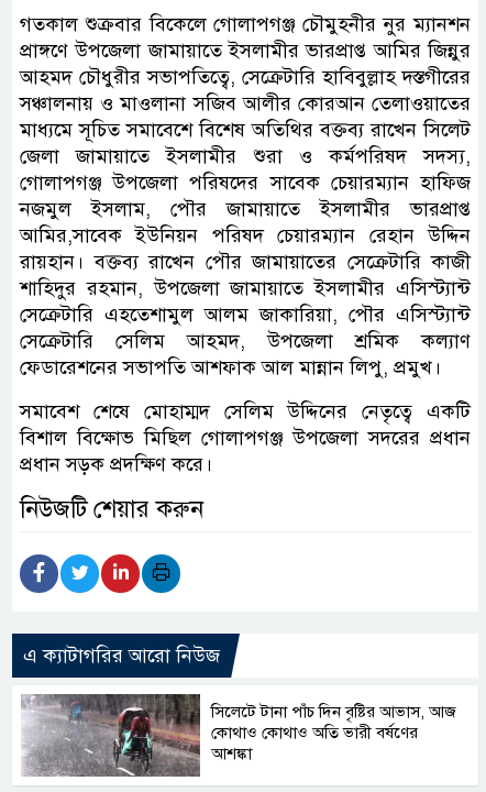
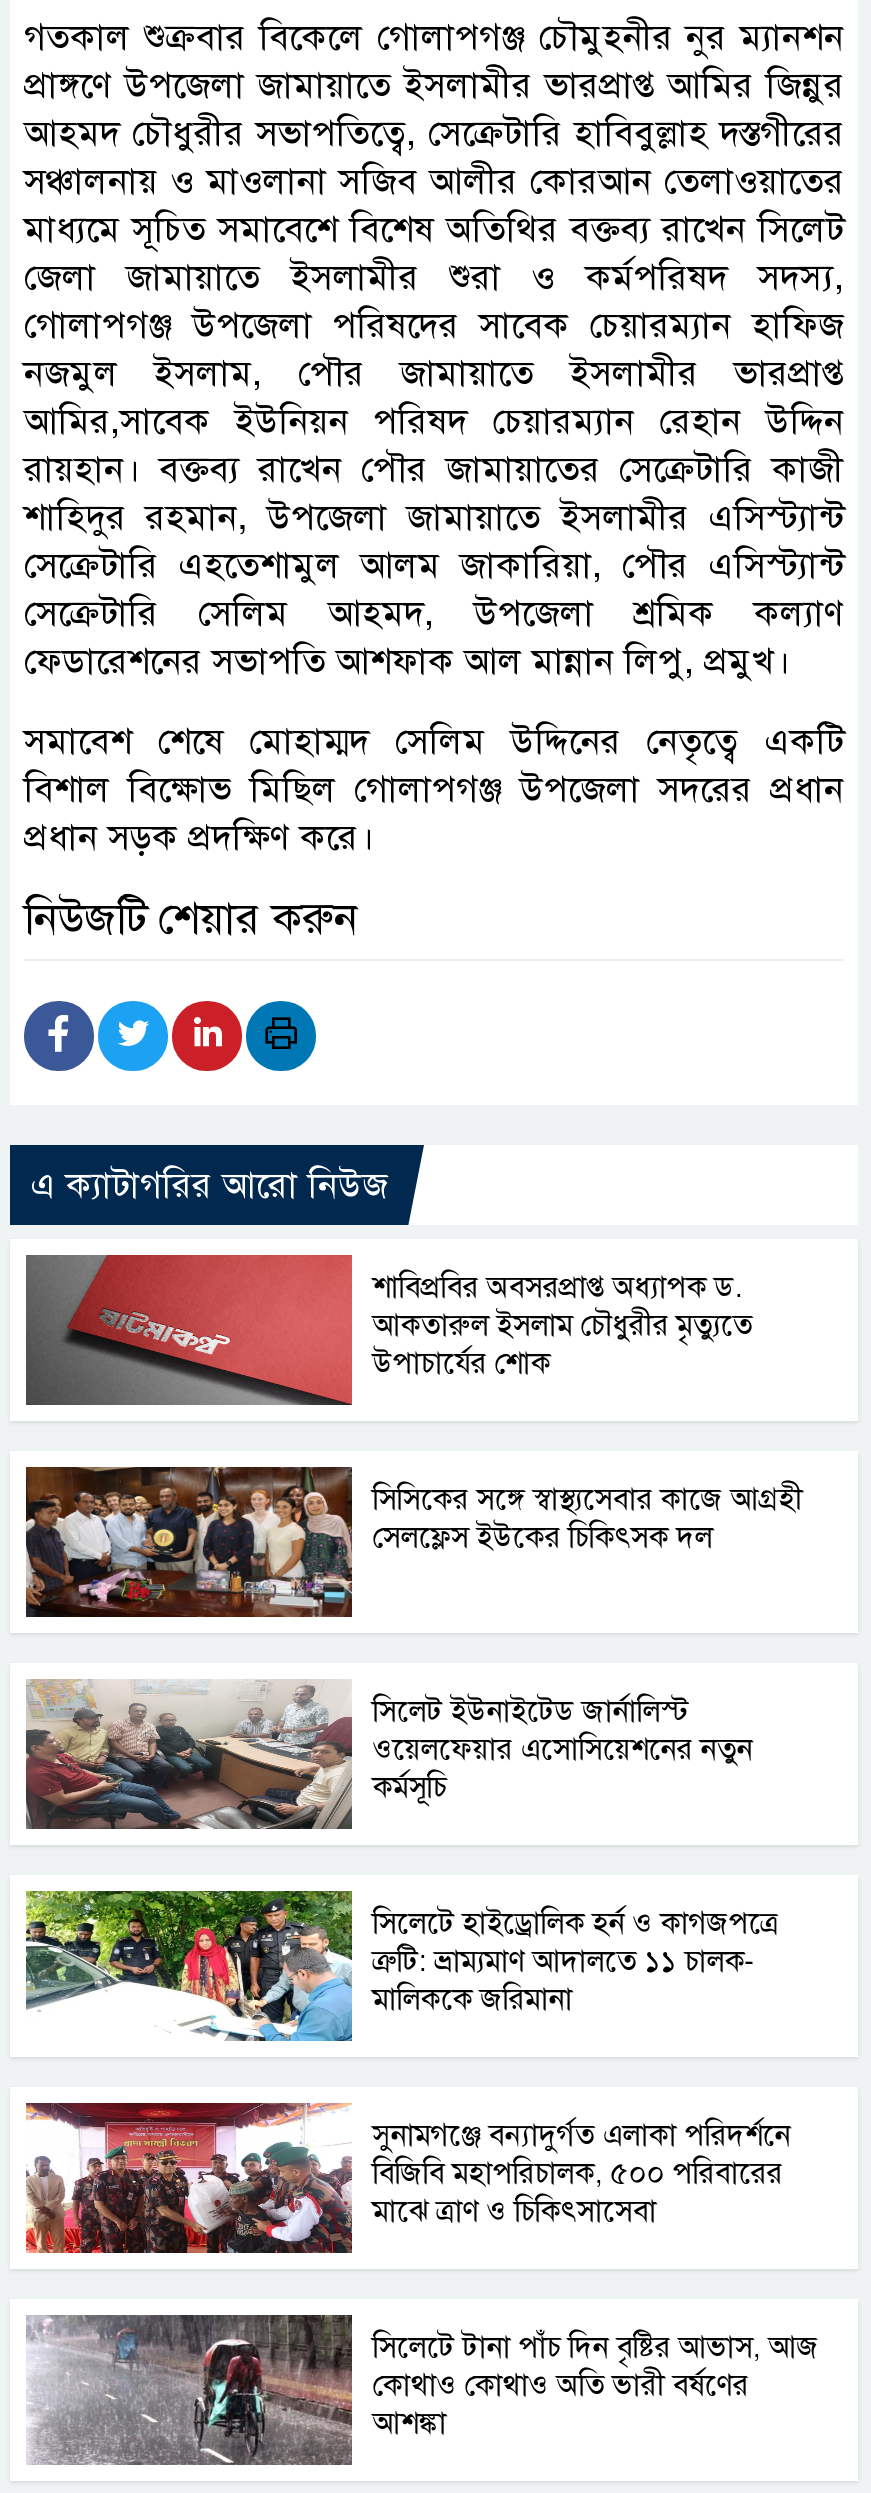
none -> [24,1253,752,1405] [image] | শাবিপ্রবির অবসরপ্রাপ্ত অধ্যাপক ড. | আকতারুল ইসলাম চৌধুরীর মৃত্যুতে | উপাচার্যের শোক
none -> [24,1465,802,1619] [image] | সিসিকের সঙ্গে স্বাস্থ্যসেবার কাজে আগ্রহী | সেলফ্লেস ইউকের চিকিৎসক দল
none -> [24,1679,752,1831] [image] | সিলেট ইউনাইটেড জার্নালিস্ট | ওয়েলফেয়ার এসোসিয়েশনের নতুন | কর্মসূচি
none -> [24,1889,778,2043] [image] | সিলেটে হাইড্রোলিক হর্ন ও কাগজপত্রে | ত্রুটি: ভ্রাম্যমাণ আদালতে ১১ চালক- | মালিককে জরিমানা
none -> [24,2101,790,2255] [image] | সুনামগঞ্জে বন্যাদুর্গত এলাকা পরিদর্শনে | বিজিবি মহাপরিচালক, ৫০০ পরিবারের | মাঝে ত্রাণ ও চিকিৎসাসেবা

